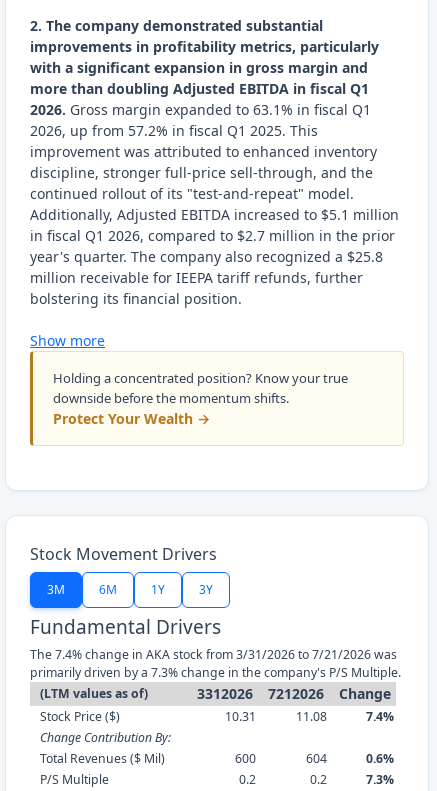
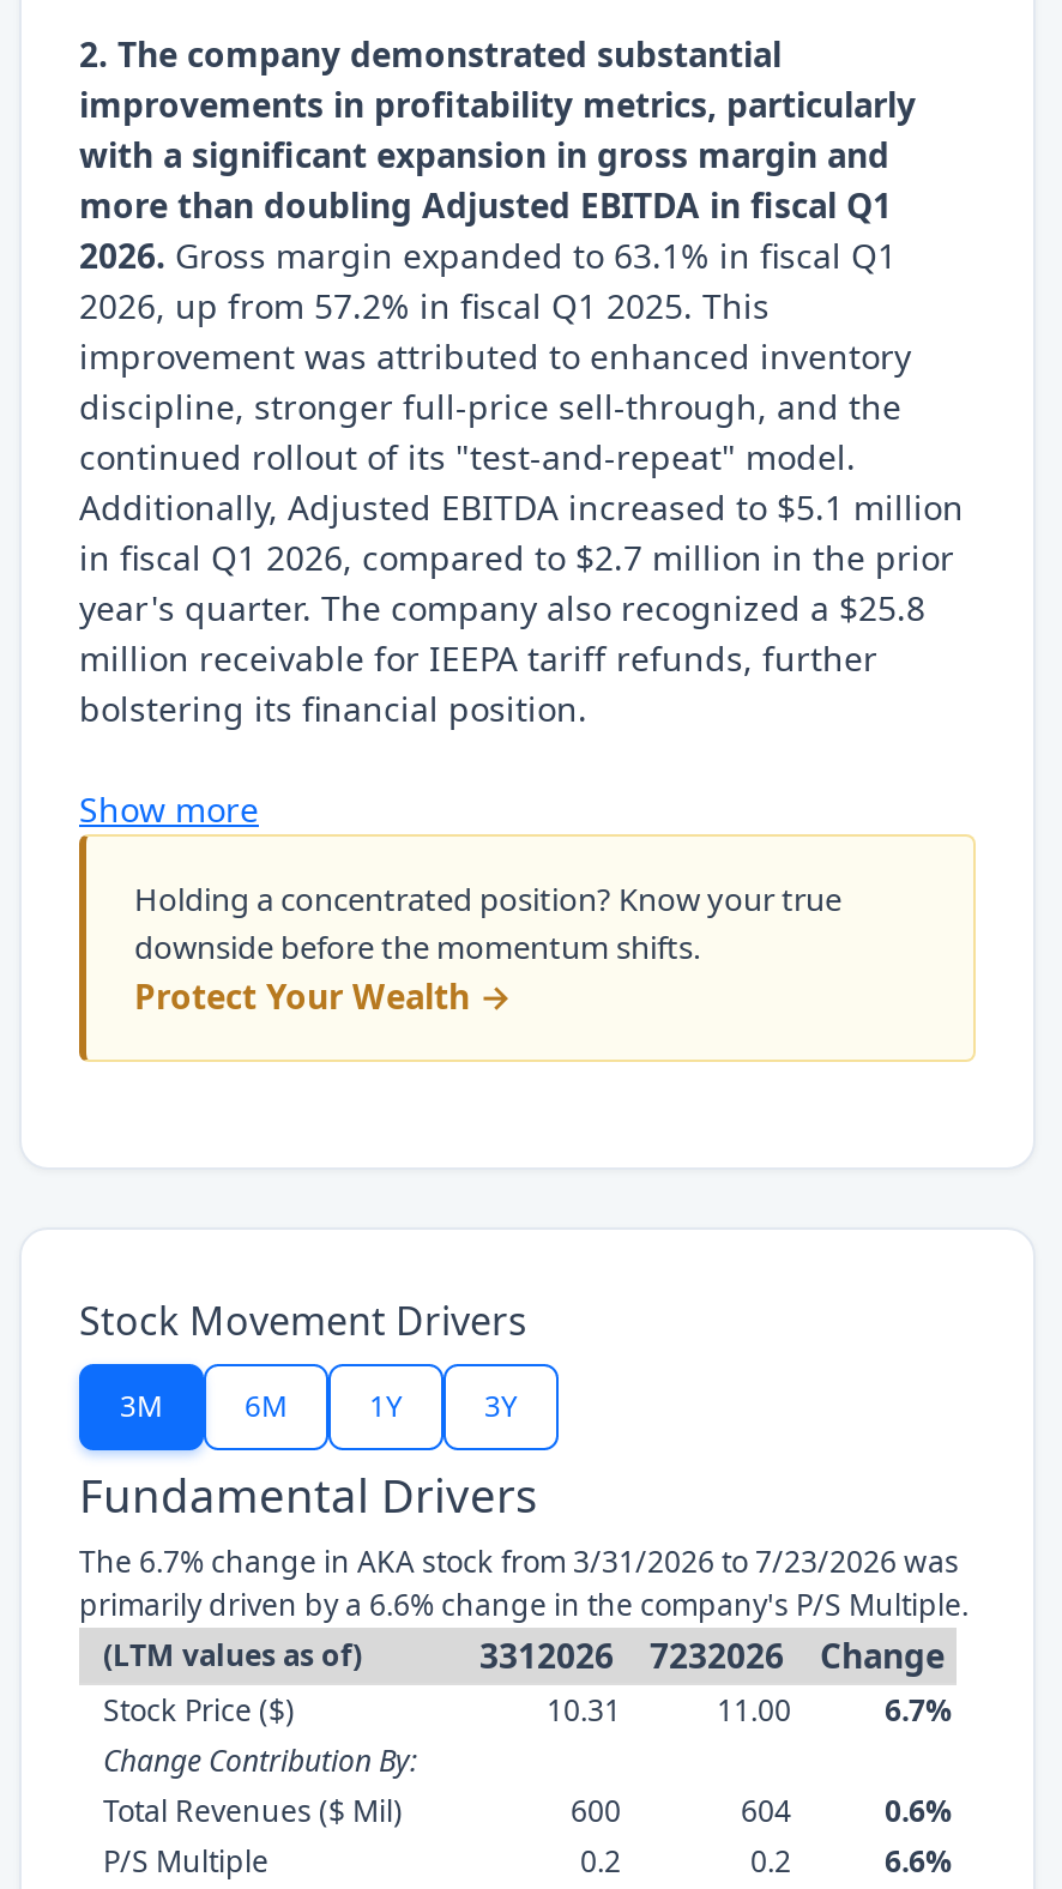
[30,646,397,663] The 7.4% change in AKA stock from 3/31/2026 to 7/21/2026 was -> [79,1541,959,1582] The 6.7% change in AKA stock from 3/31/2026 to 7/23/2026 was
[30,664,401,681] primarily driven by a 7.3% change in the company's P/S Multiple. -> [79,1585,969,1625] primarily driven by a 6.6% change in the company's P/S Multiple.
[197,684,391,703] 3312026 7212026 Change -> [479,1632,945,1678] 3312026 7232026 Change
[296,708,327,725] 11.08 -> [717,1690,791,1731] 11.00
[366,708,394,725] 7.4% -> [885,1690,952,1731] 6.7%
[366,771,394,788] 7.3% -> [885,1841,952,1882] 6.6%

